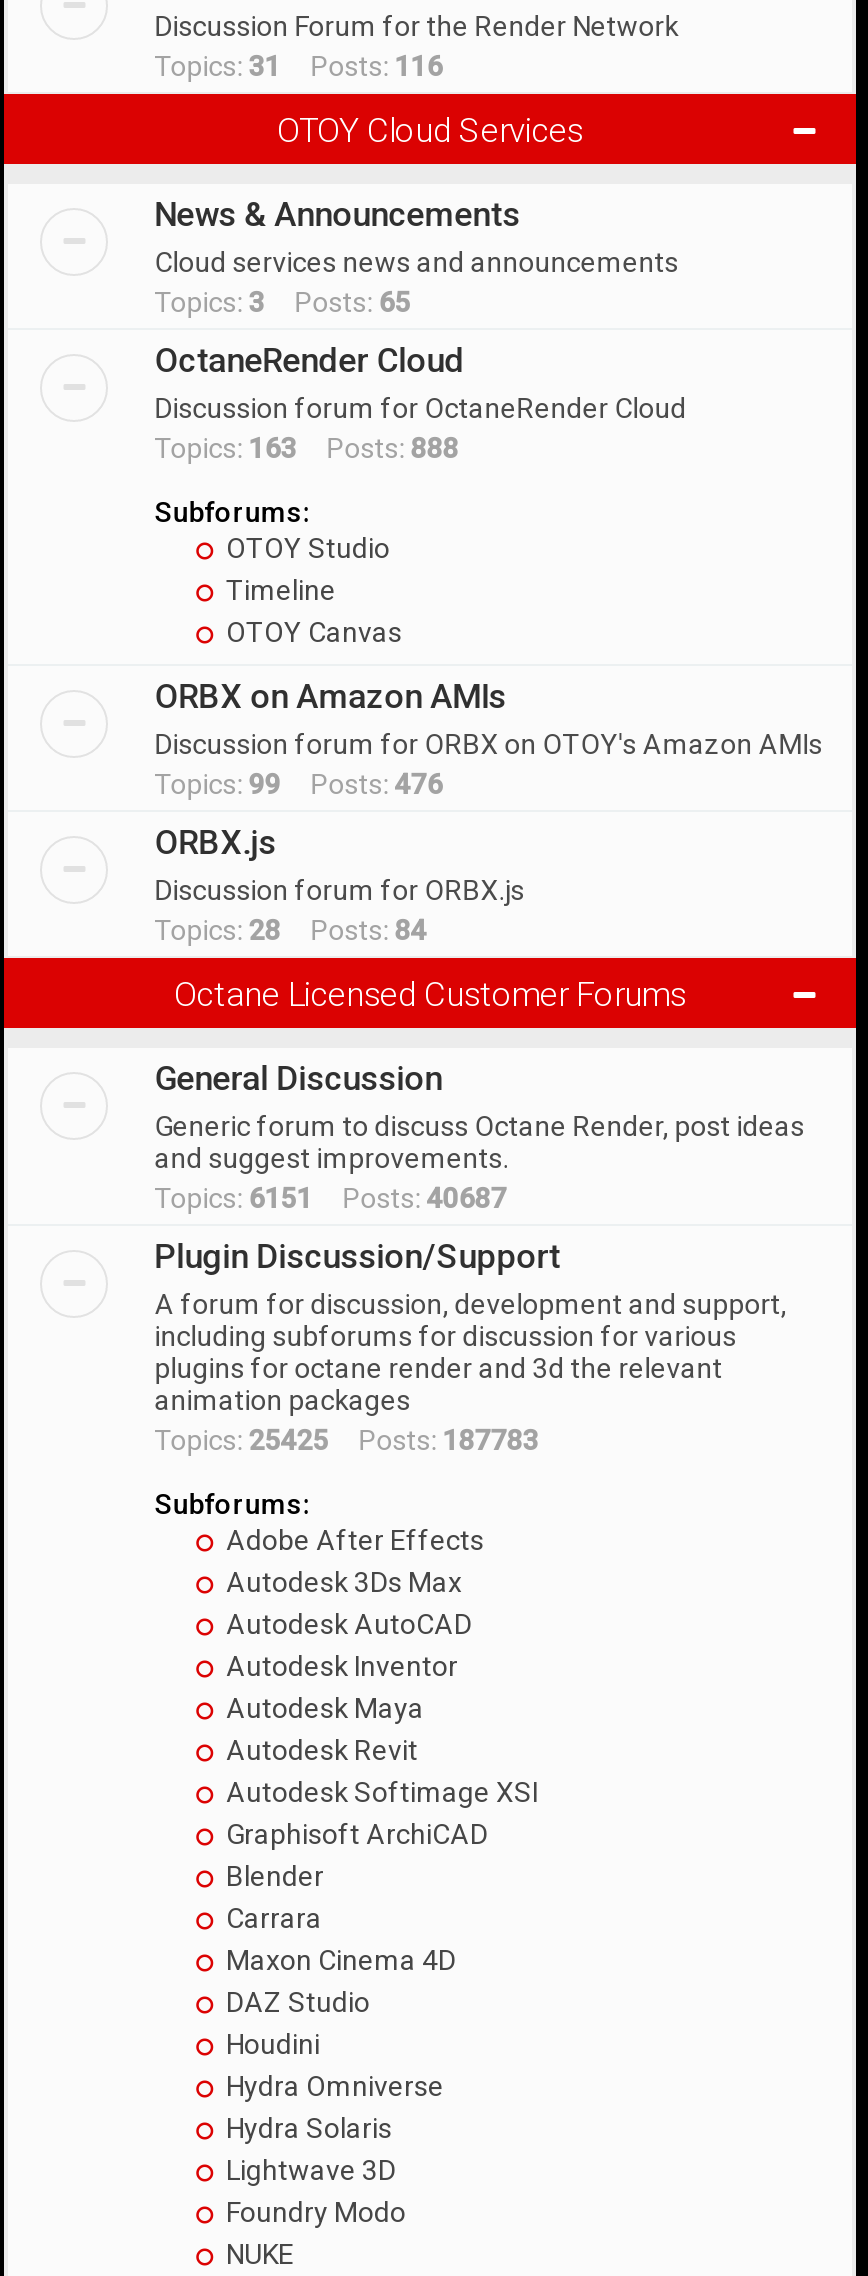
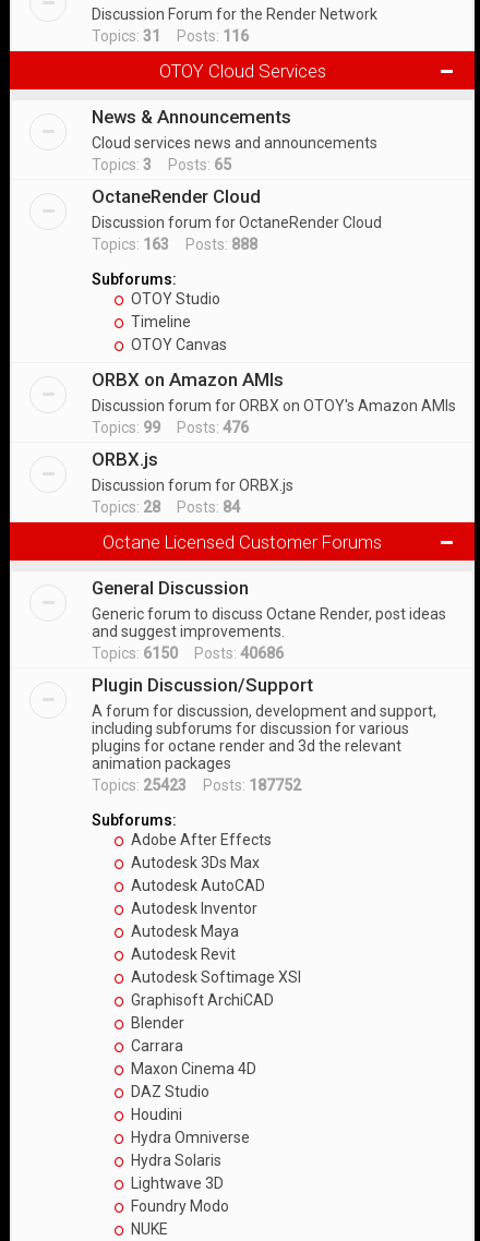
[154,1182,506,1214] Topics: 6151 Posts: 40687 -> [92,644,284,662] Topics: 6150 Posts: 40686
[154,1424,538,1456] Topics: 25425 Posts: 187783 -> [92,776,301,794] Topics: 25423 Posts: 187752

